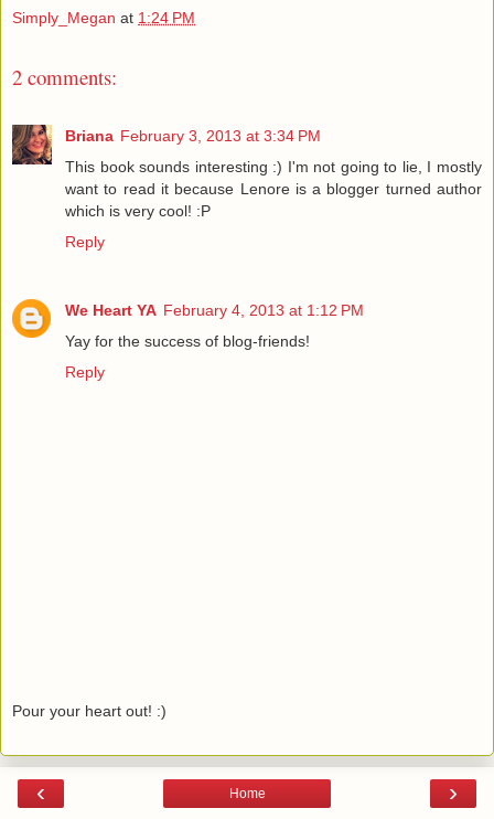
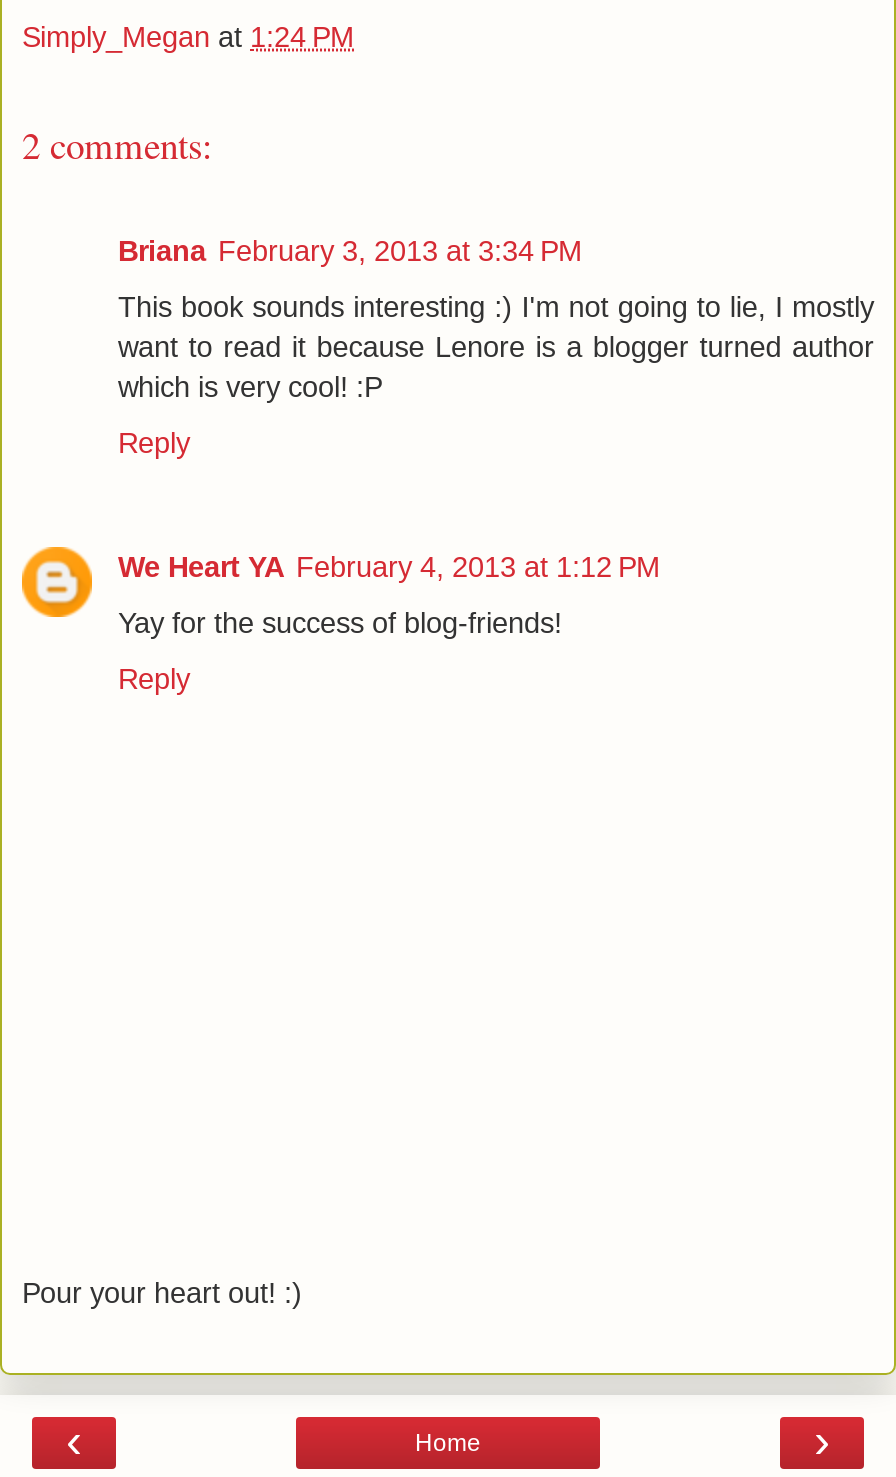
[11,124,53,166] [image] -> none

